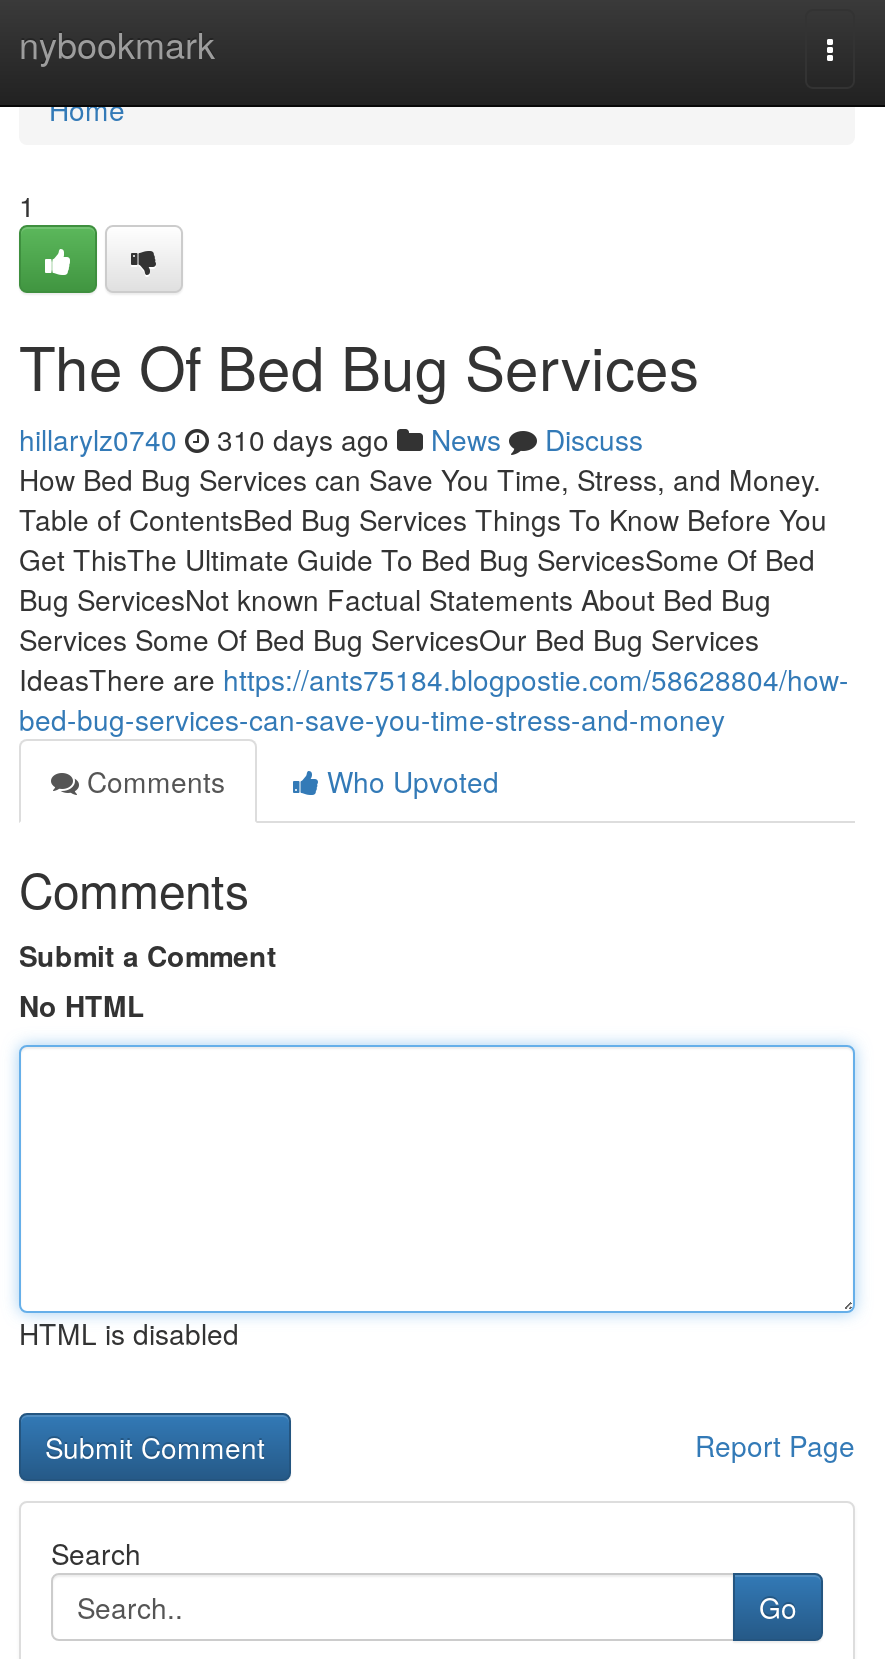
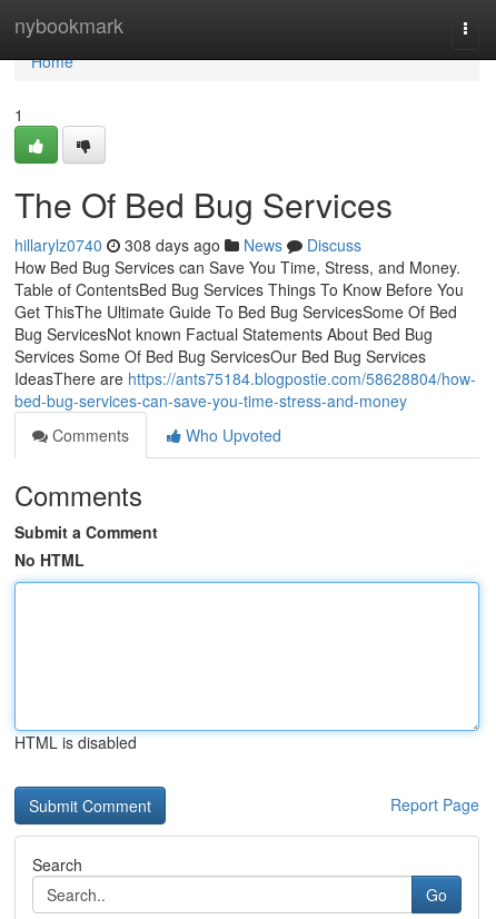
[19,419,643,459] hillarylz0740 310 days ago News Discuss -> [14,234,361,256] hillarylz0740 308 days ago News Discuss

